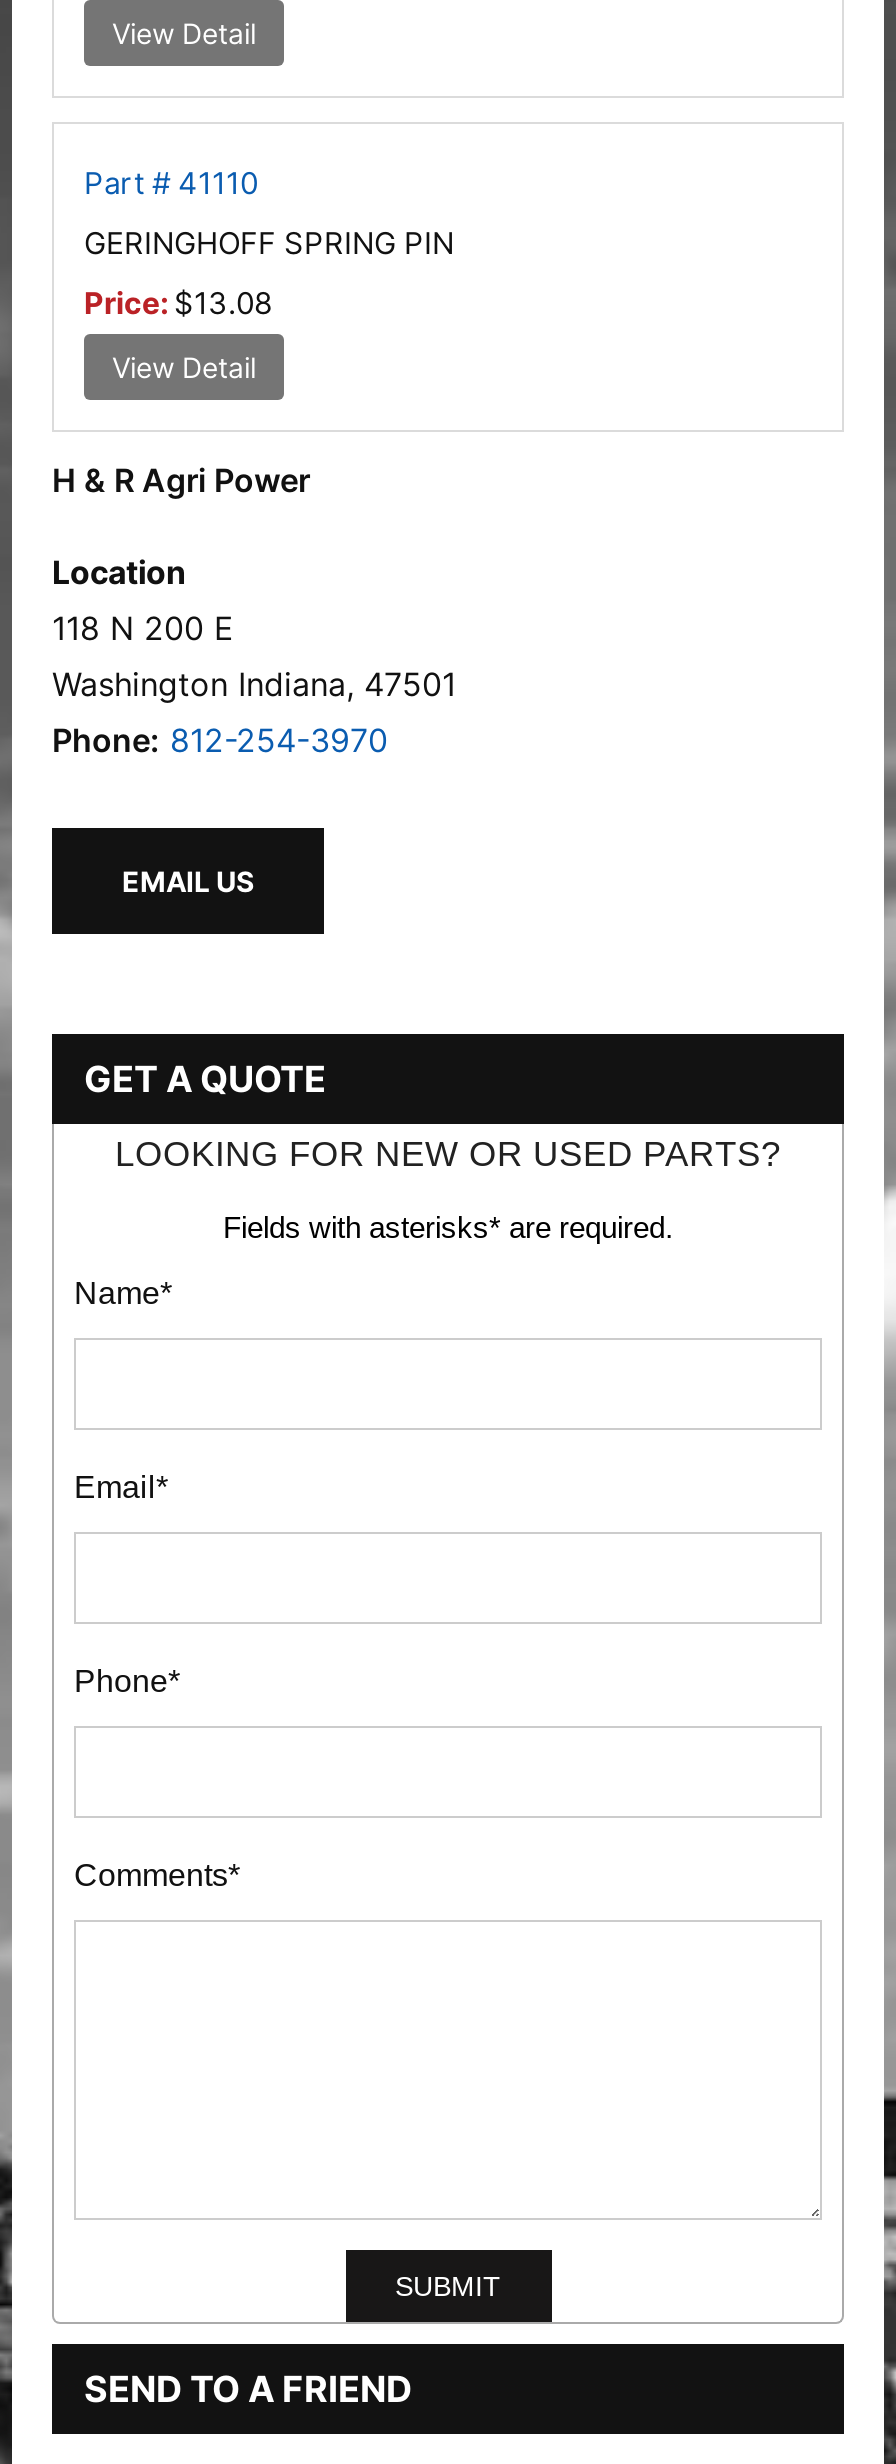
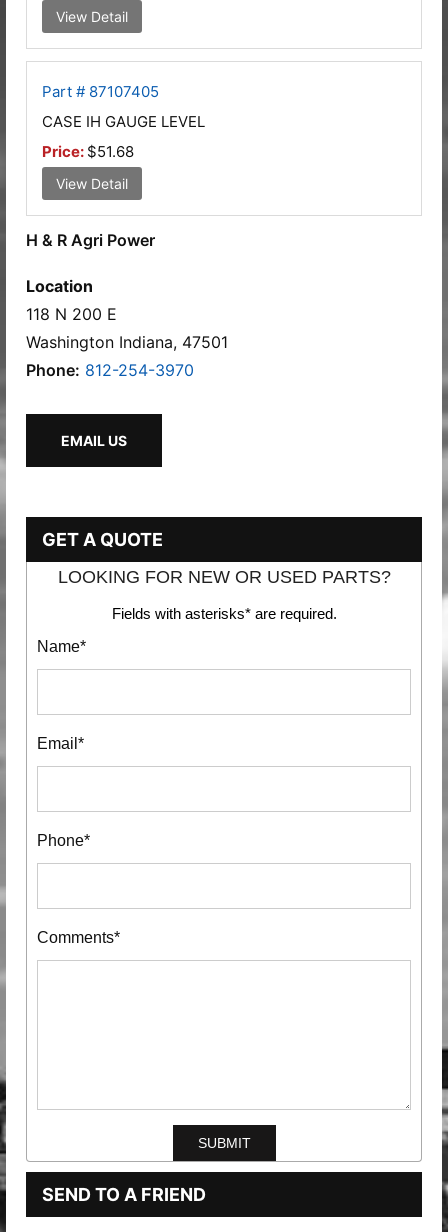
[84,164,258,202] Part # 41110 -> [42,82,159,101] Part # 87107405
[84,224,454,262] GERINGHOFF SPRING PIN -> [42,112,205,131] CASE IH GAUGE LEVEL
[84,284,272,322] Price: $13.08 -> [42,142,134,161] Price: $51.68

